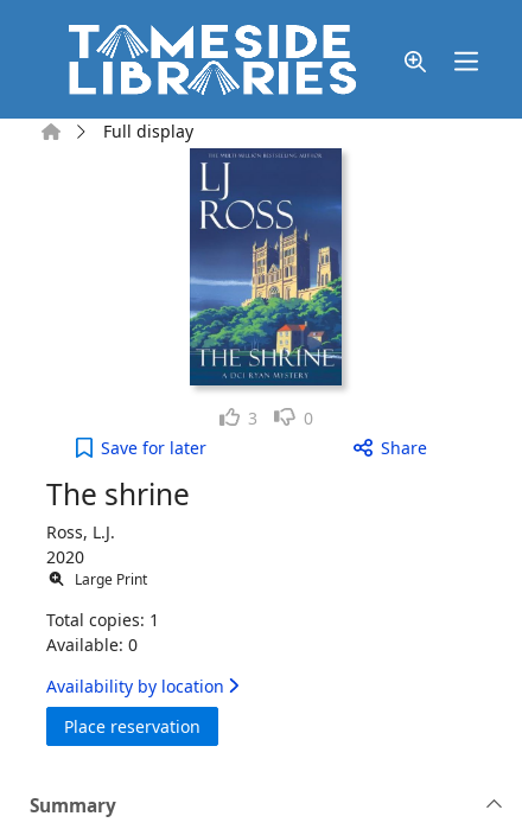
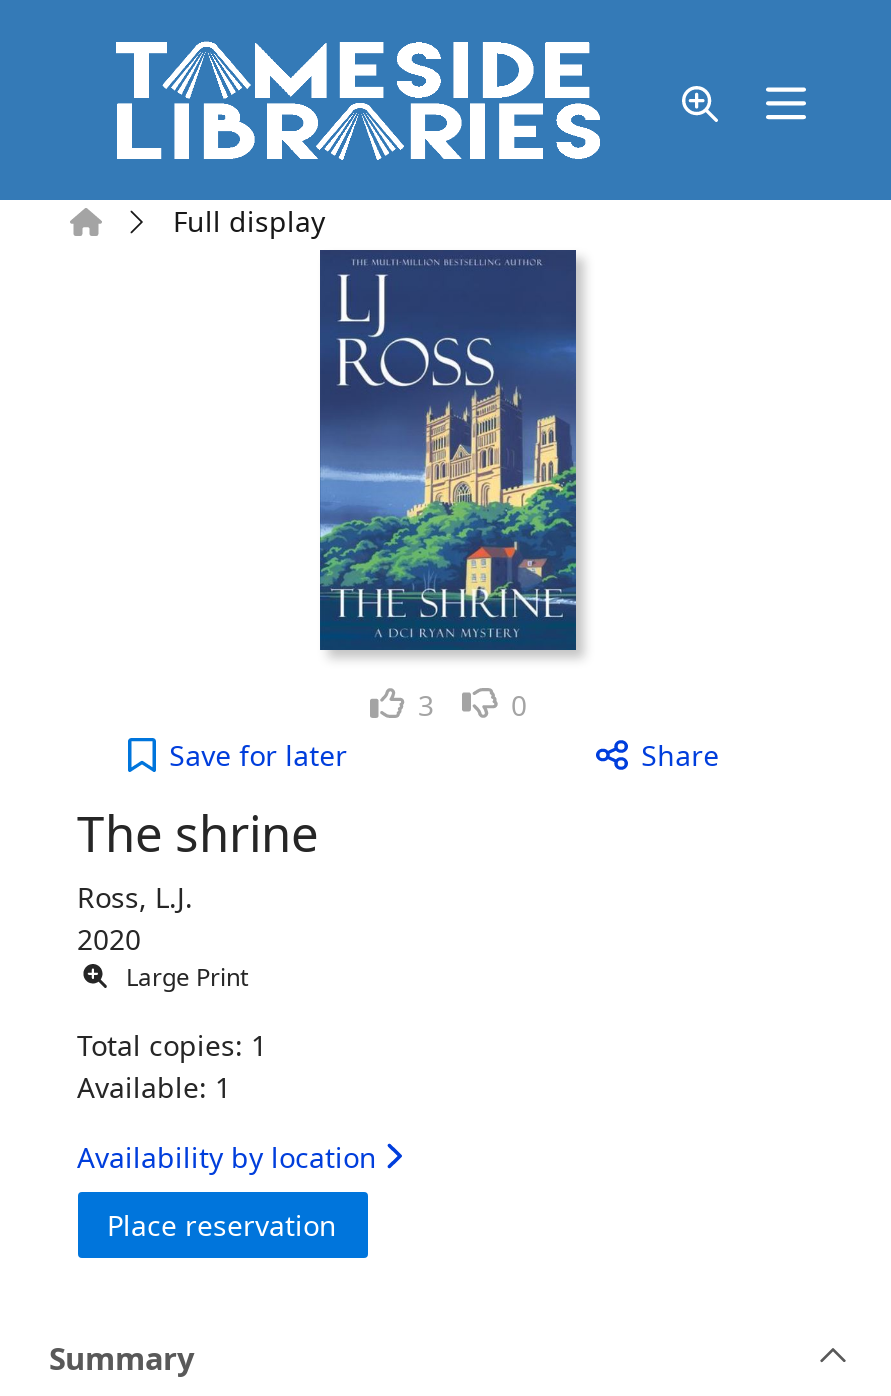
[46,633,137,655] Available: 0 -> [77,1067,231,1105] Available: 1

